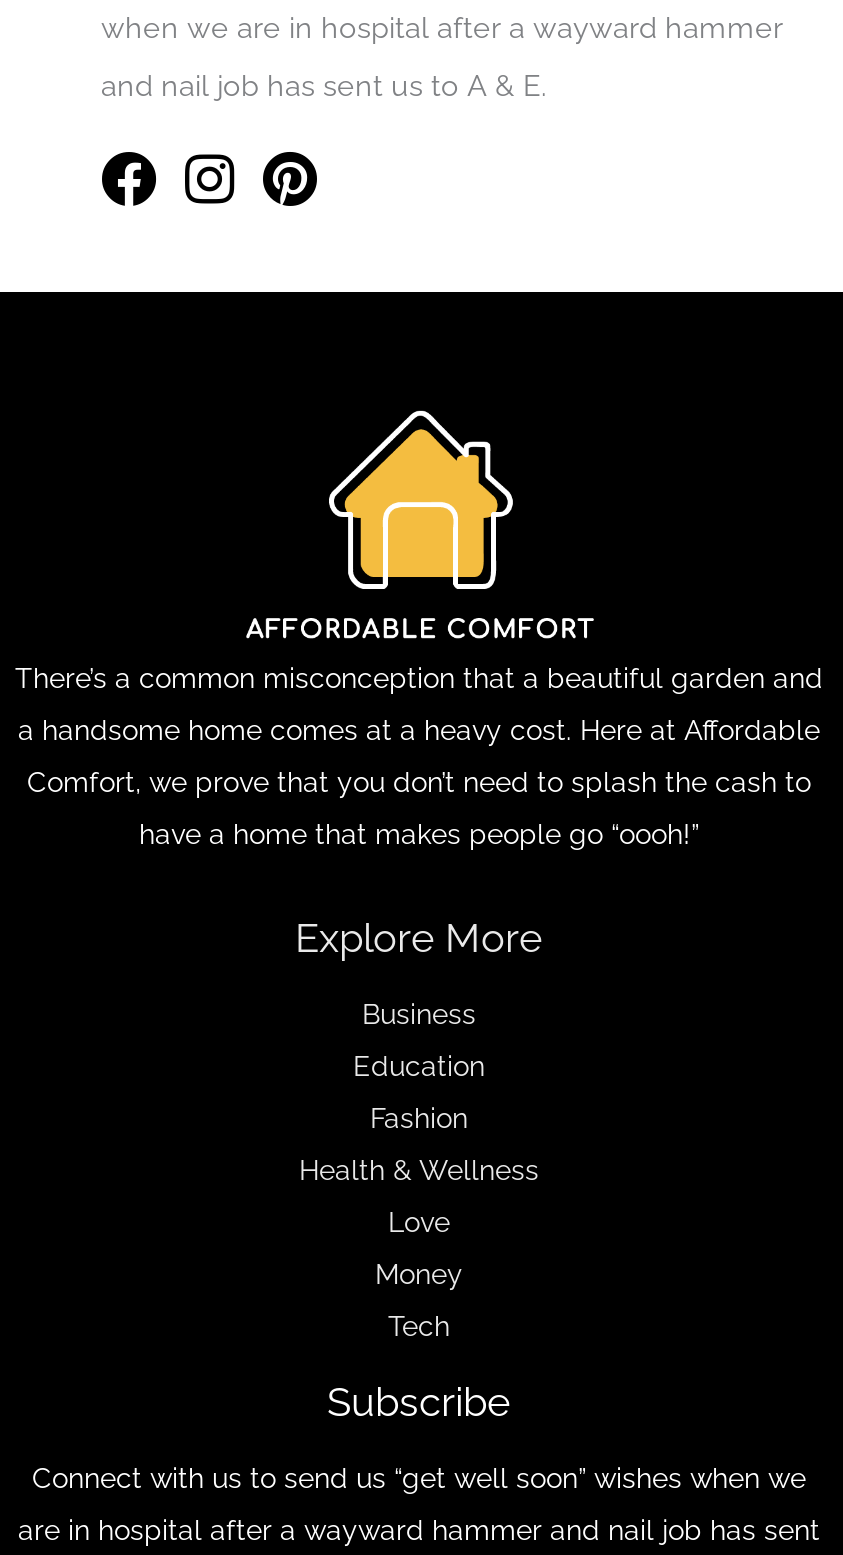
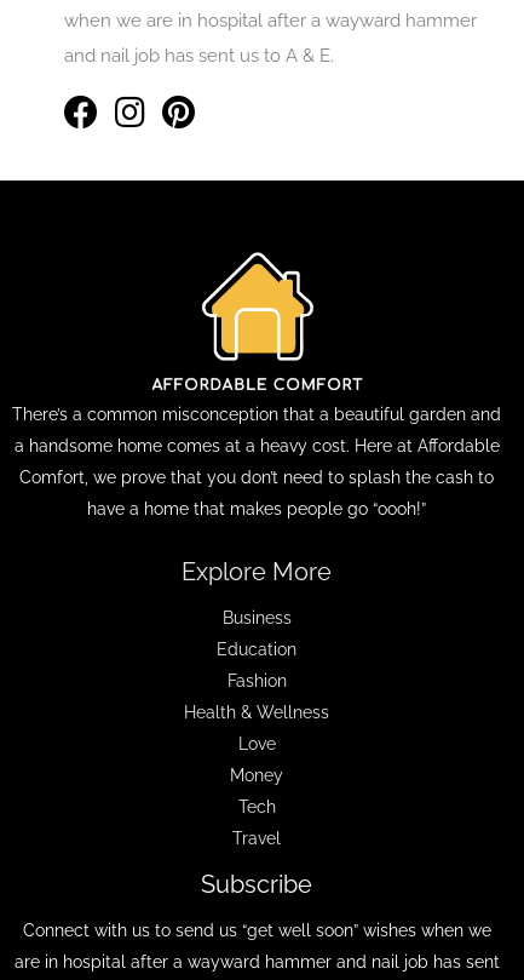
none -> [232,829,281,848] Travel

